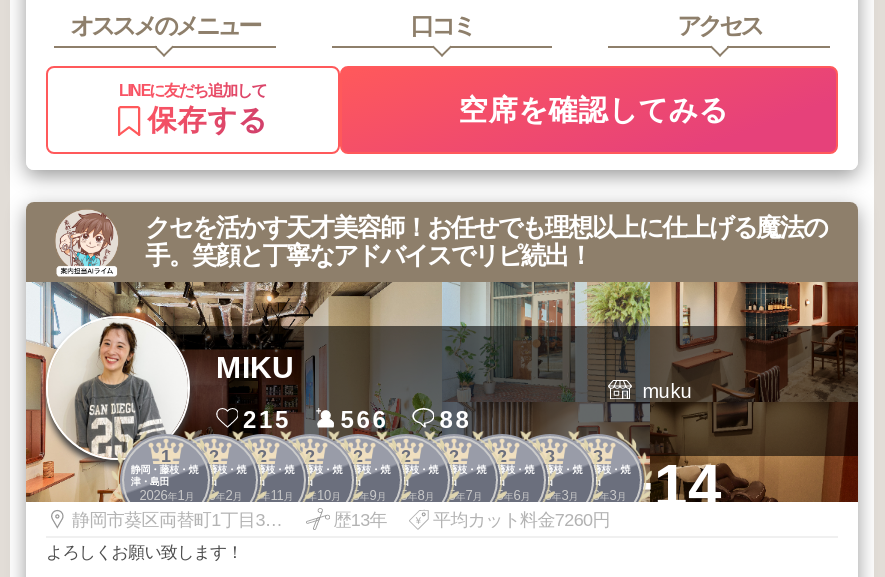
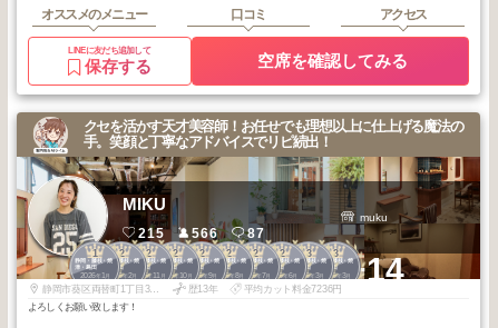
[243,406,471,434] 215 566 88 -> [138,226,265,241] 215 566 87
[433,510,610,530] 平均カット料金7260円 -> [243,283,342,295] 平均カット料金7236円

